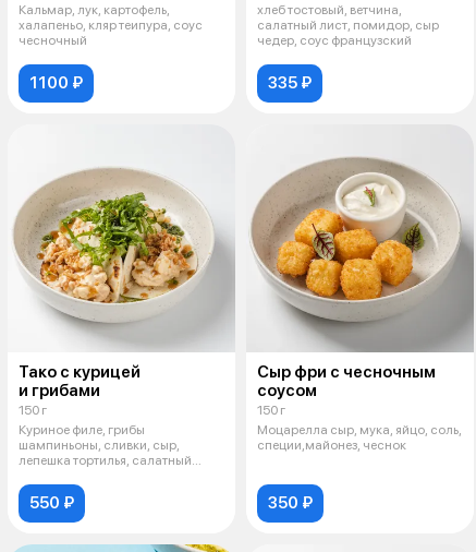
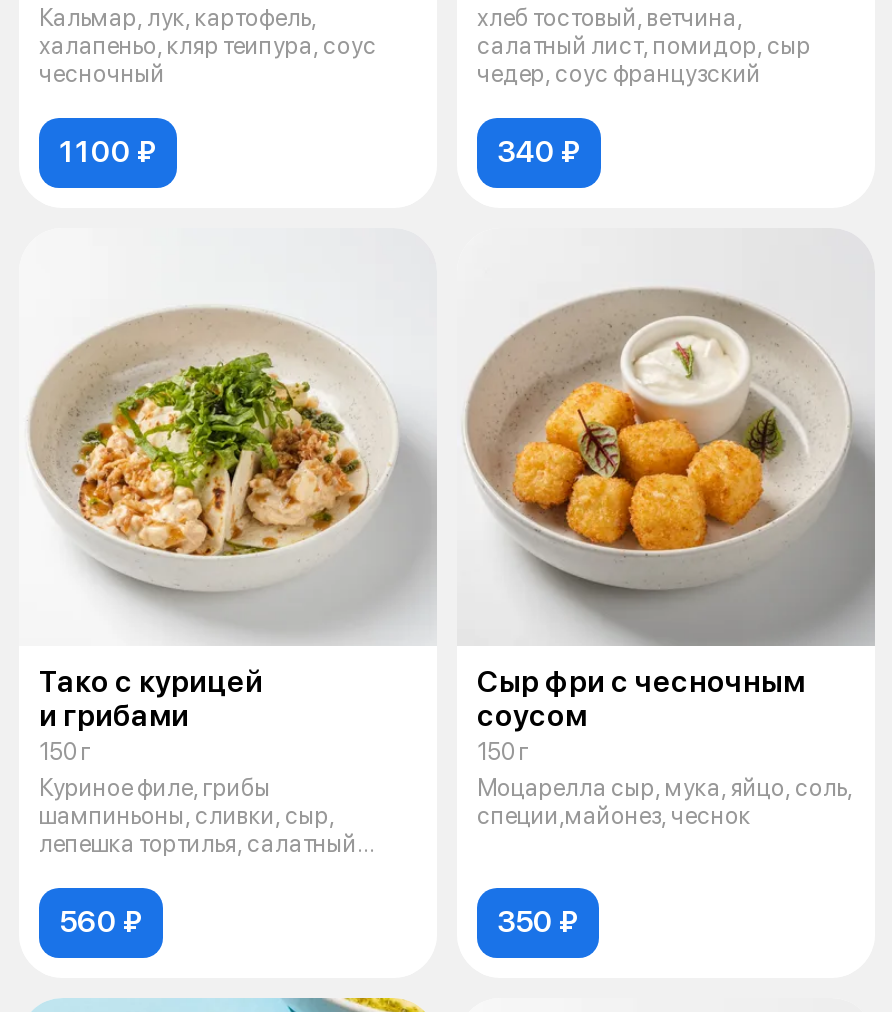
[268,73,312,93] 335 ₽ -> [497,134,581,170] 340 ₽
[29,493,74,513] 550 ₽ -> [59,904,143,940] 560 ₽

